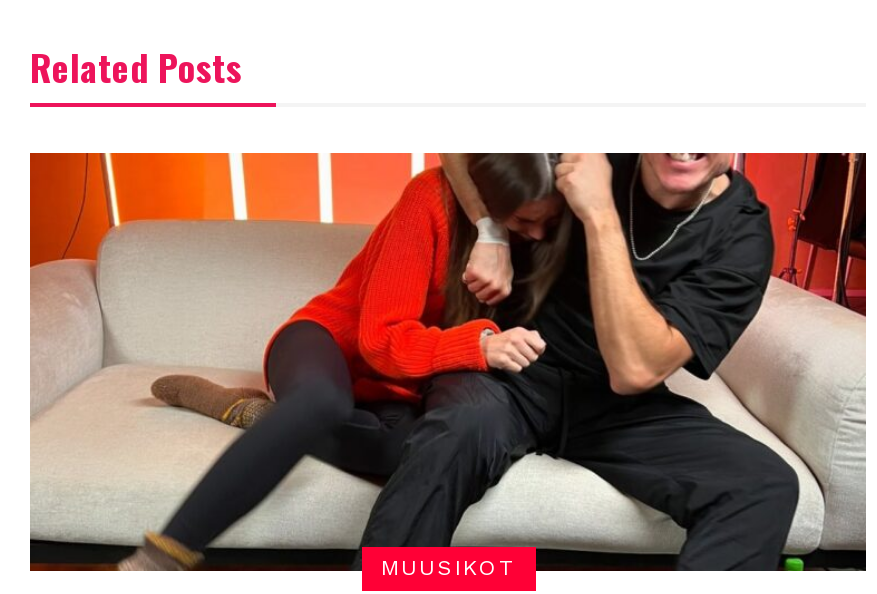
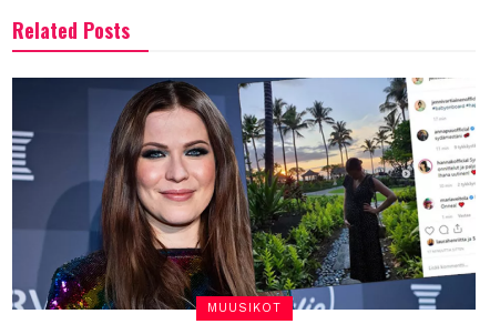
[28,151,868,573] [image] -> [11,77,477,311] [image]

